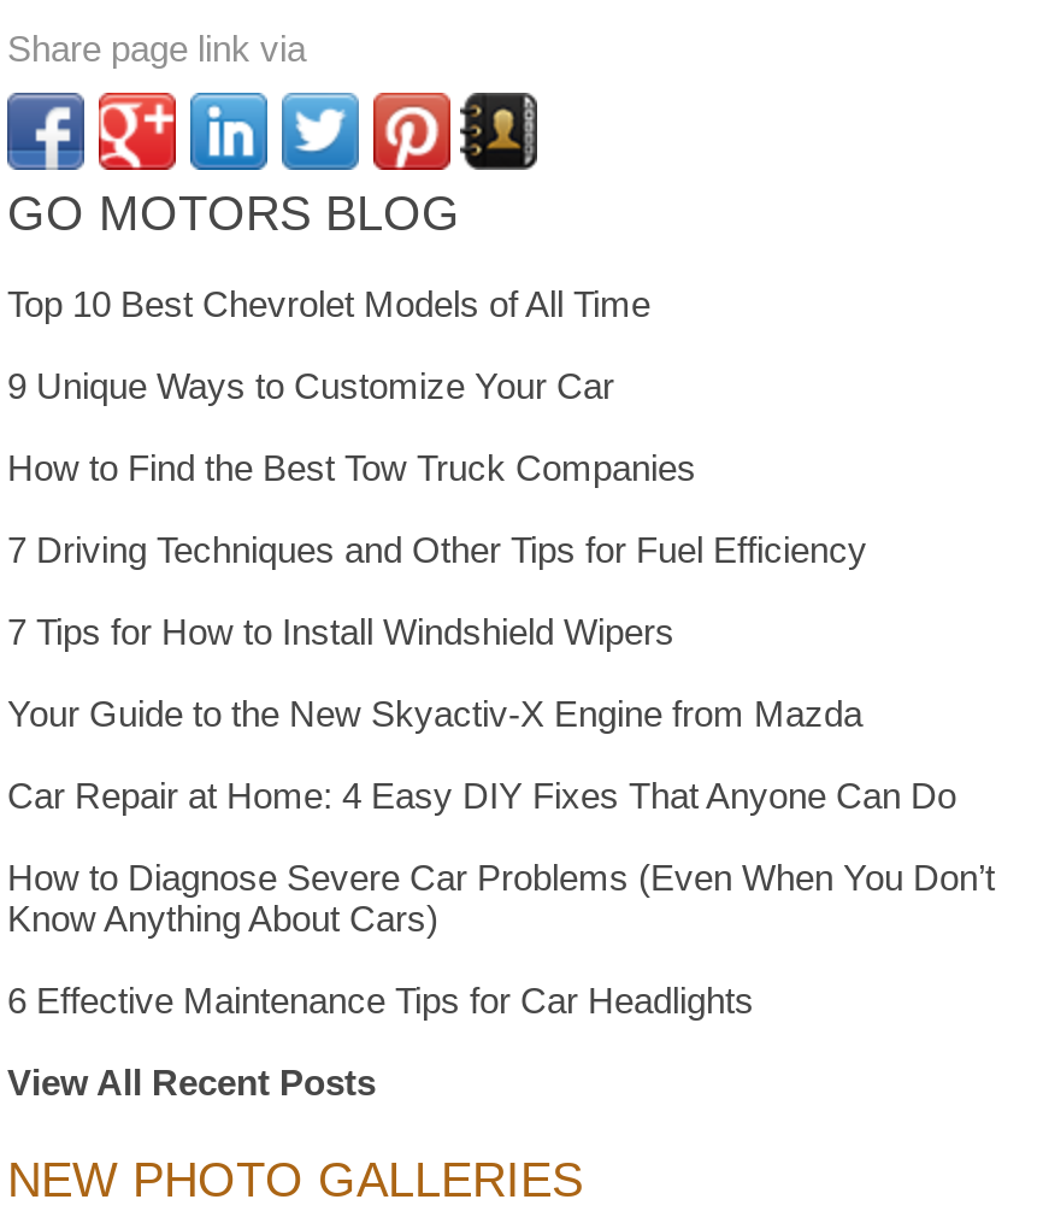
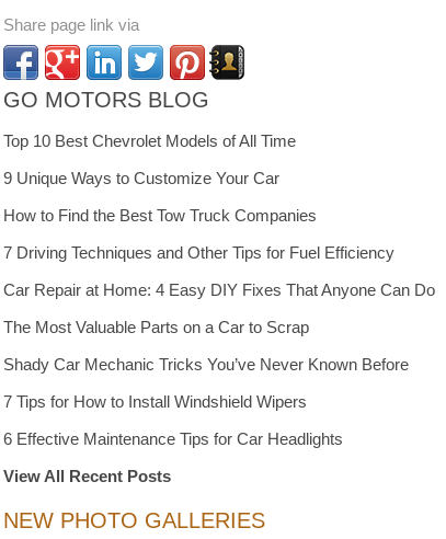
moved [7,611,674,652] -> [3,392,307,411]: 7 Tips for How to Install Windshield Wipers
[7,693,862,734] Your Guide to the New Skyactiv-X Engine from Mazda -> none
moved [7,775,956,816] -> [3,280,435,299]: Car Repair at Home: 4 Easy DIY Fixes That Anyone Can Do
[7,857,995,939] How to Diagnose Severe Car Problems (Even When You Don’t | Know Anything About Cars) -> [3,318,409,374] The Most Valuable Parts on a Car to Scrap | Shady Car Mechanic Tricks You’ve Never Known Before

